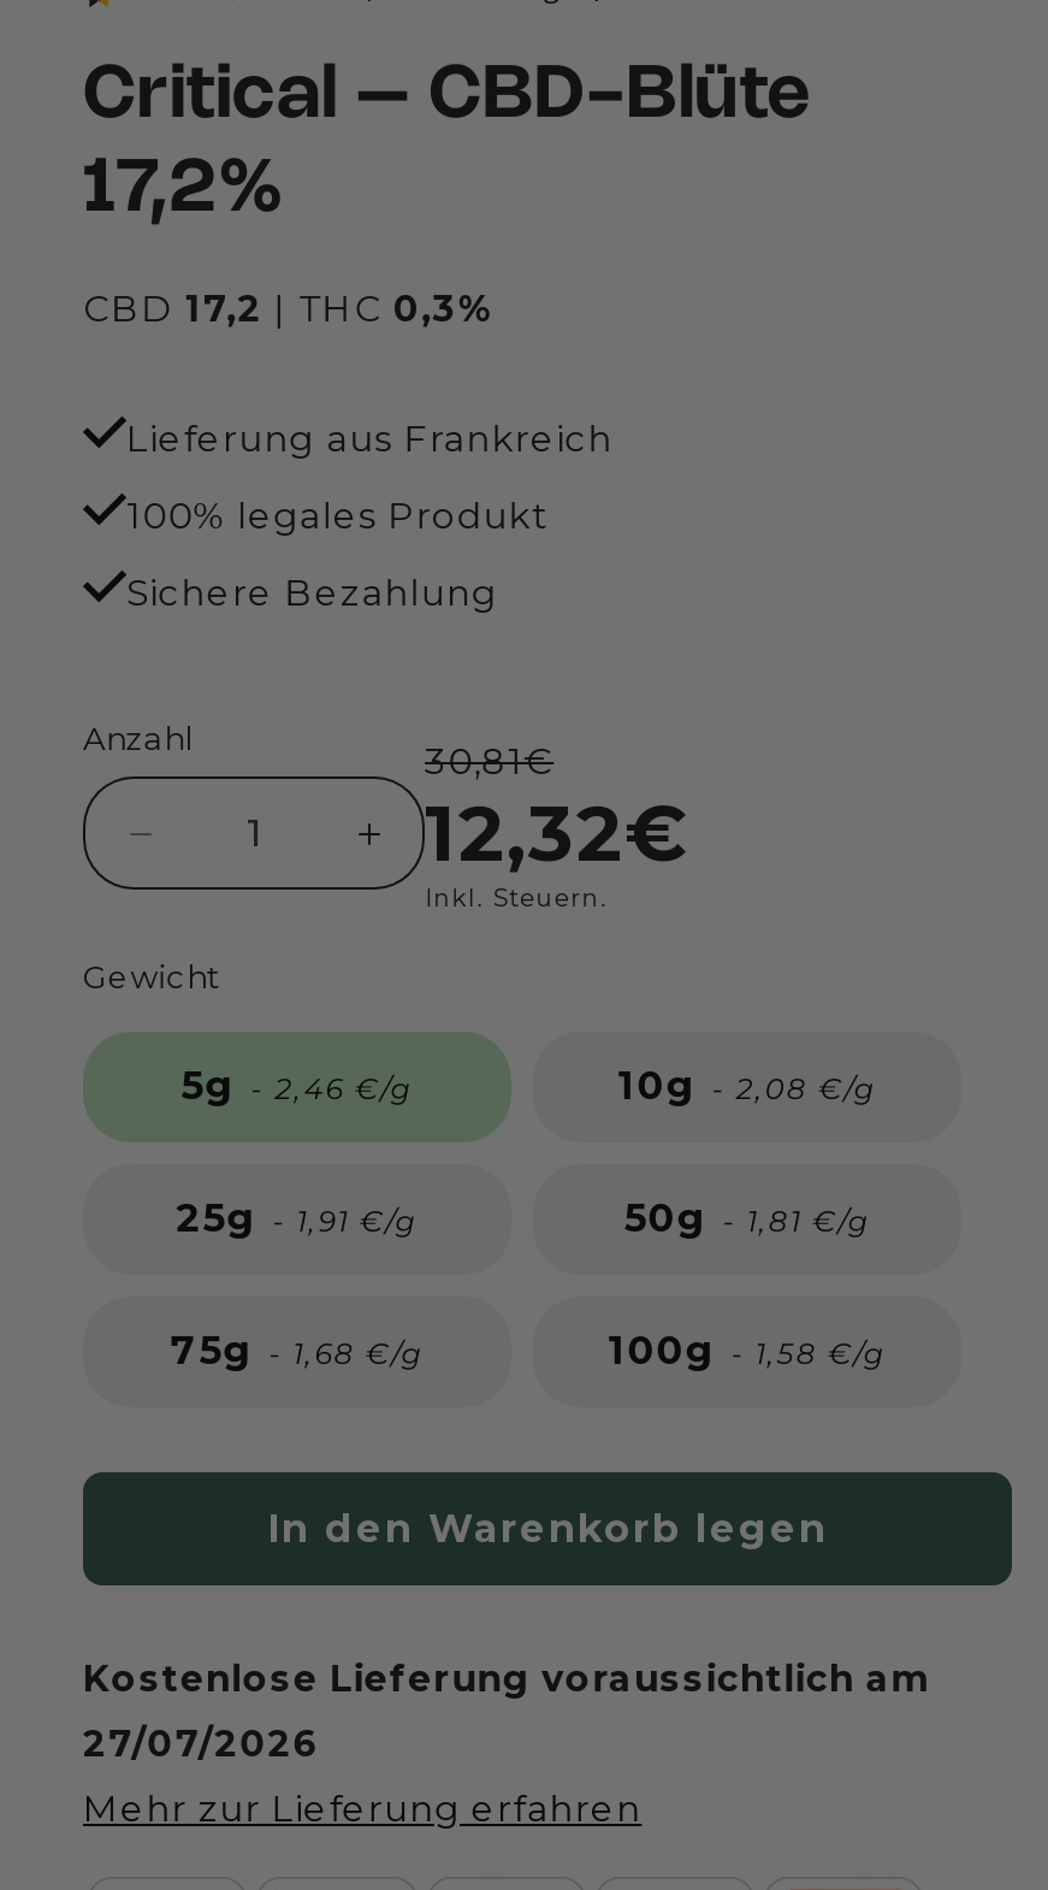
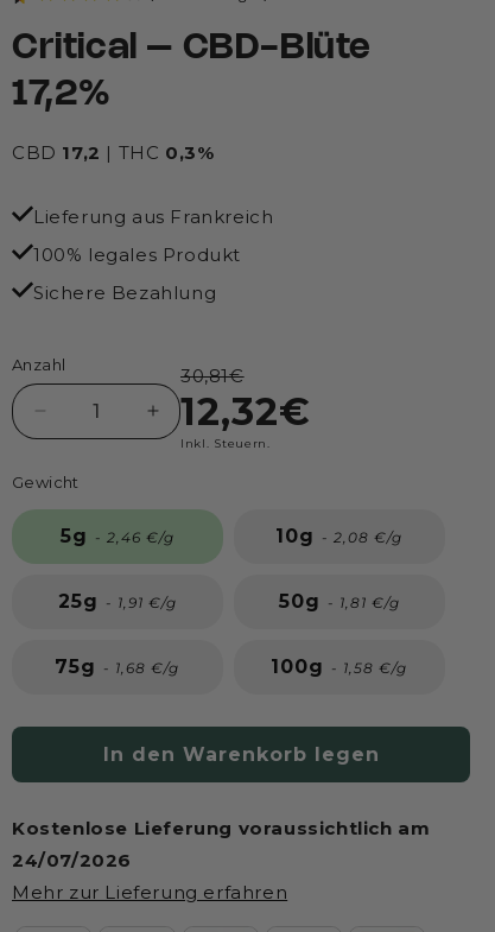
[83,1721,321,1767] 27/07/2026 -> [12,849,132,871] 24/07/2026

